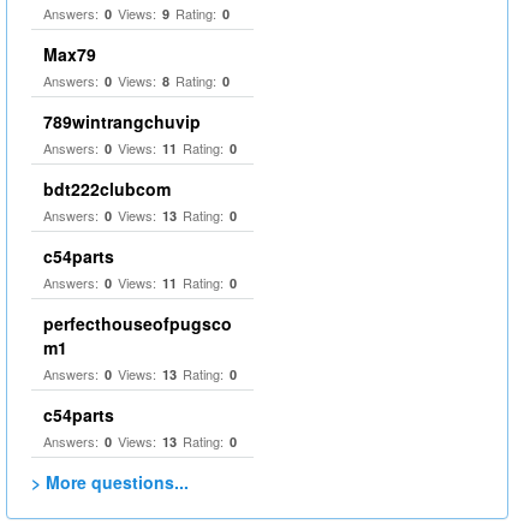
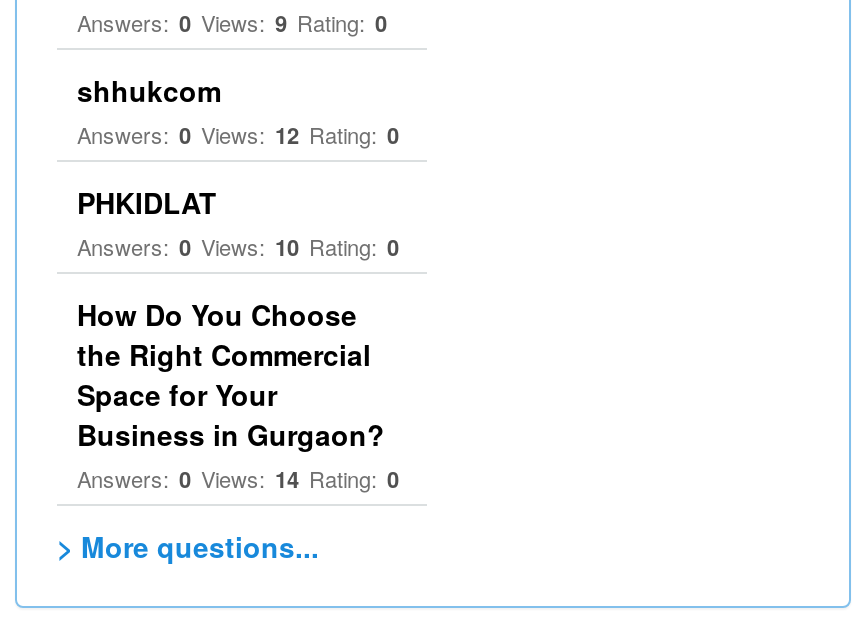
[43,42,237,451] Max79 | Answers: 0 Views: 8 Rating: 0 | 789wintrangchuvip | Answers: 0 Views: 11 Rating: 0 | bdt222clubcom | Answers: 0 Views: 13 Rating: 0 | c54parts | Answers: 0 Views: 11 Rating: 0 | perfecthouseofpugsco | m1 | Answers: 0 Views: 13 Rating: 0 | c54parts | Answers: 0 Views: 13 Rating: 0 -> [77,70,399,494] shhukcom | Answers: 0 Views: 12 Rating: 0 | PHKIDLAT | Answers: 0 Views: 10 Rating: 0 | How Do You Choose | the Right Commercial | Space for Your | Business in Gurgaon? | Answers: 0 Views: 14 Rating: 0

